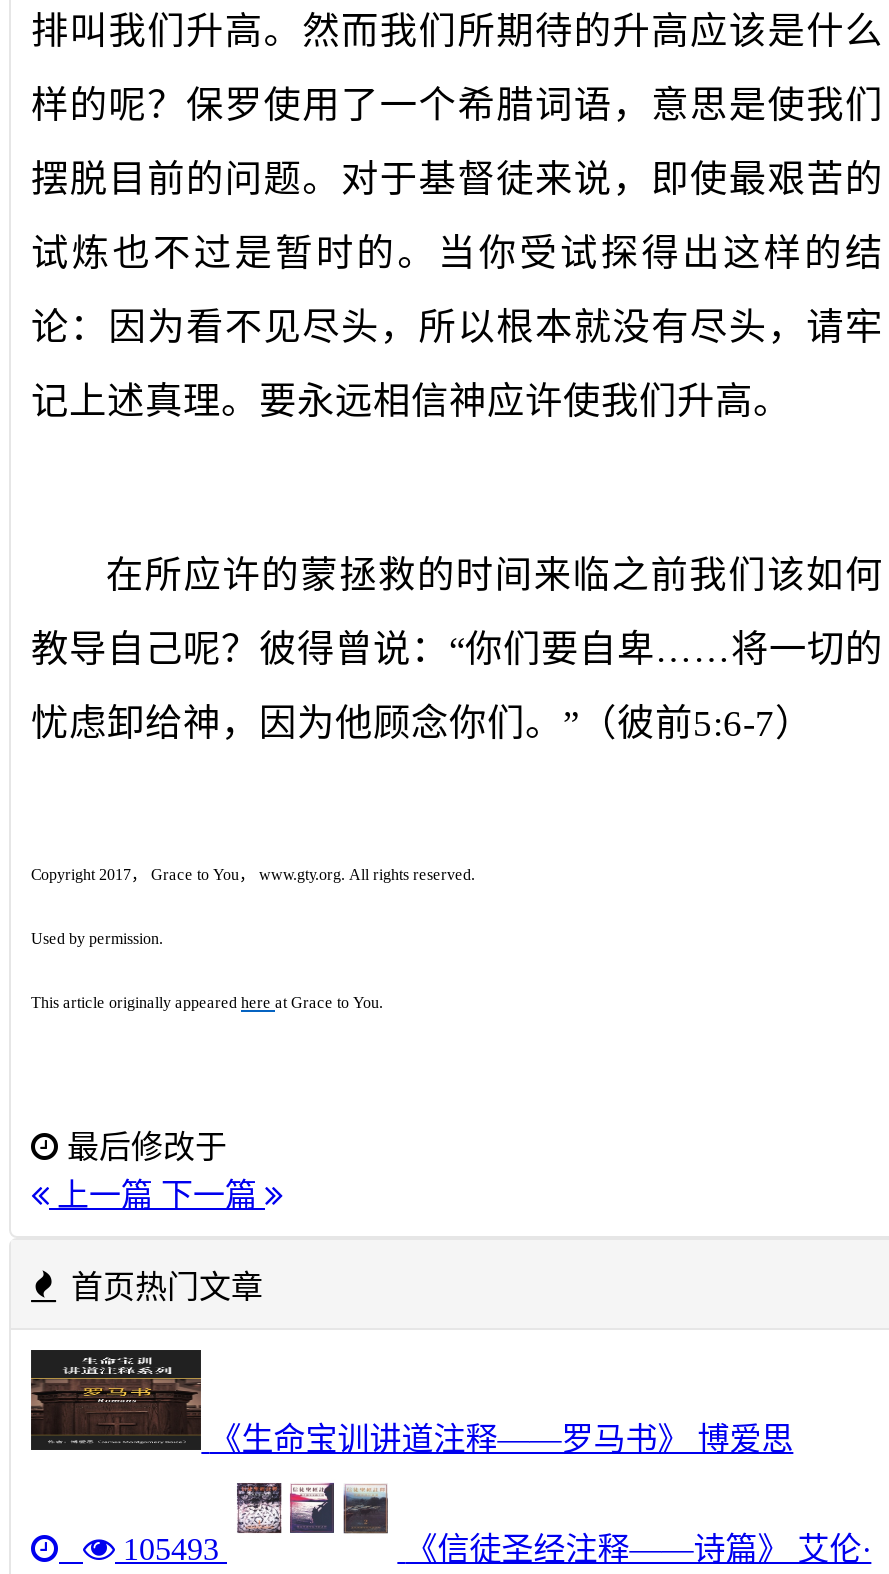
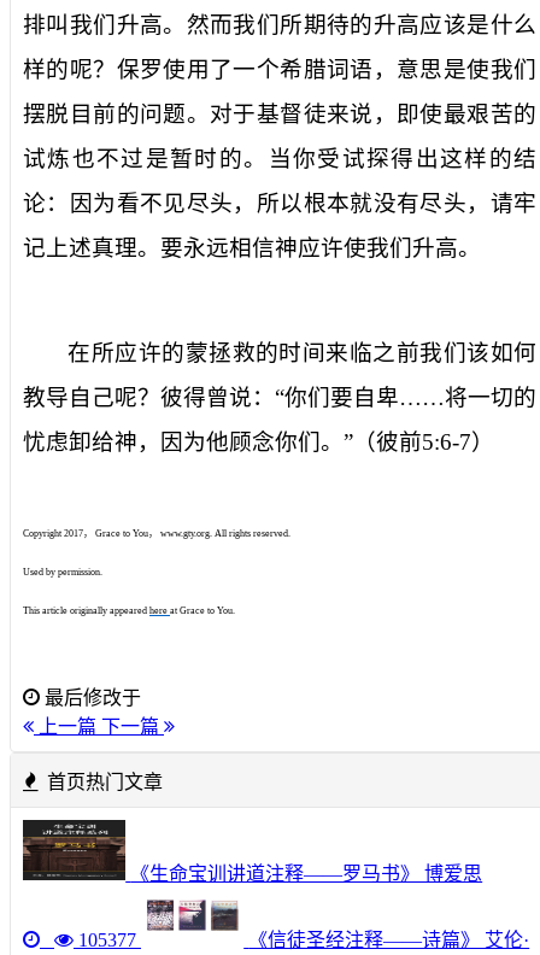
[115,1532,219,1566] 105493 -> [74,929,136,950] 105377

